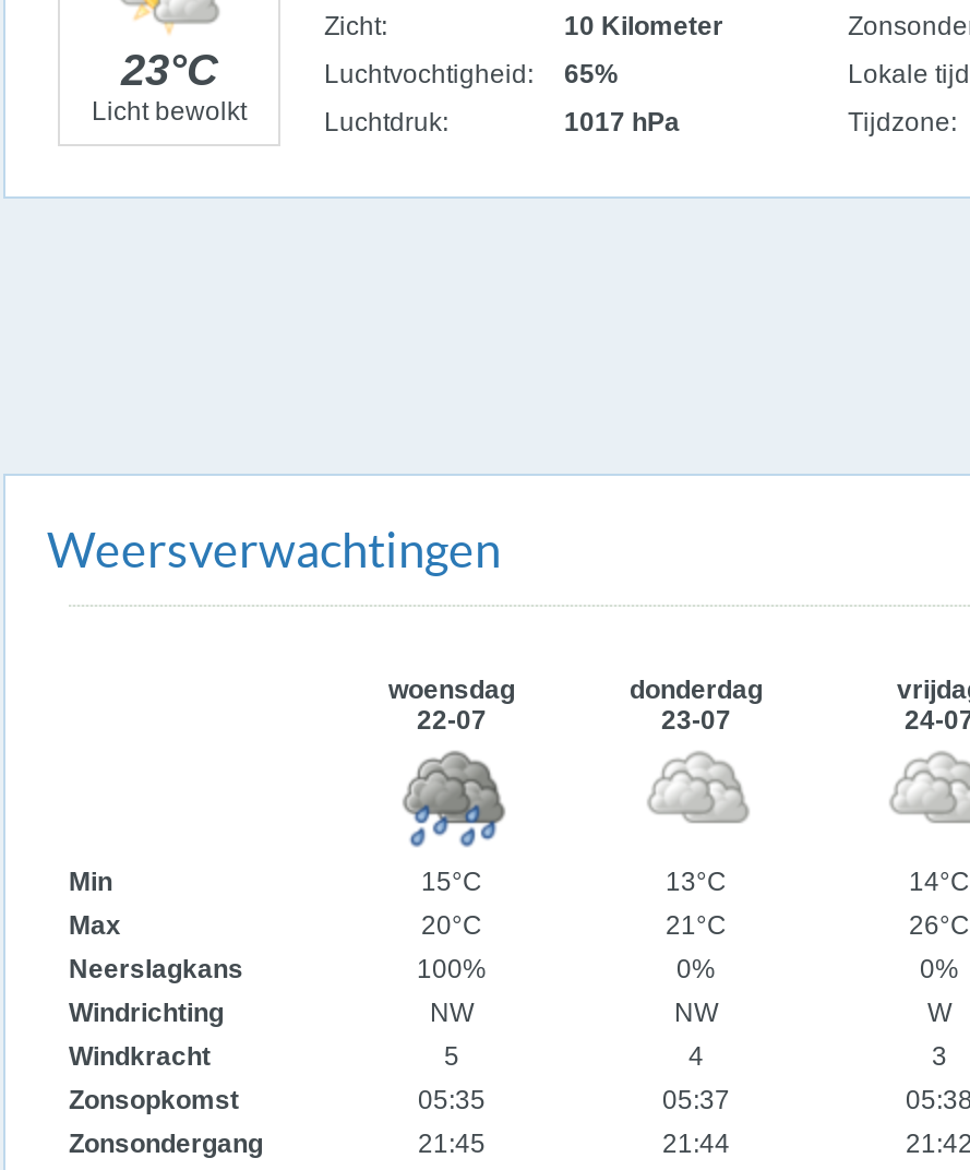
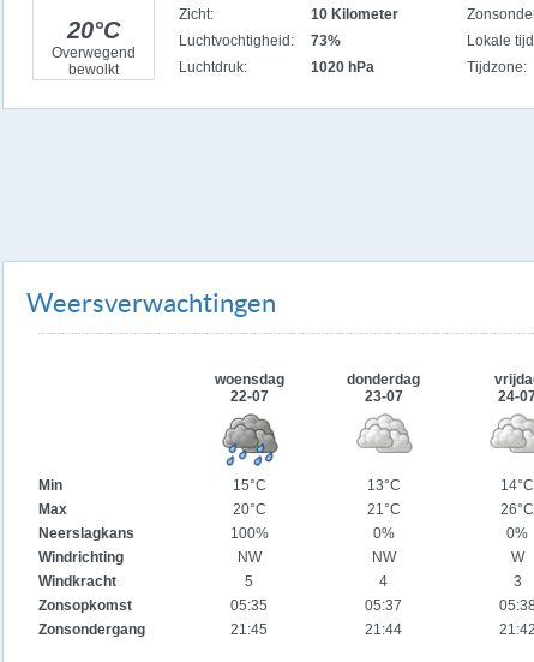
[92,46,247,127] 23°C | Licht bewolkt -> [52,17,136,78] 20°C | Overwegend | bewolkt
[324,59,619,89] Luchtvochtigheid: 65% -> [179,32,341,49] Luchtvochtigheid: 73%
[564,107,680,138] 1017 hPa -> [311,59,374,76] 1020 hPa

